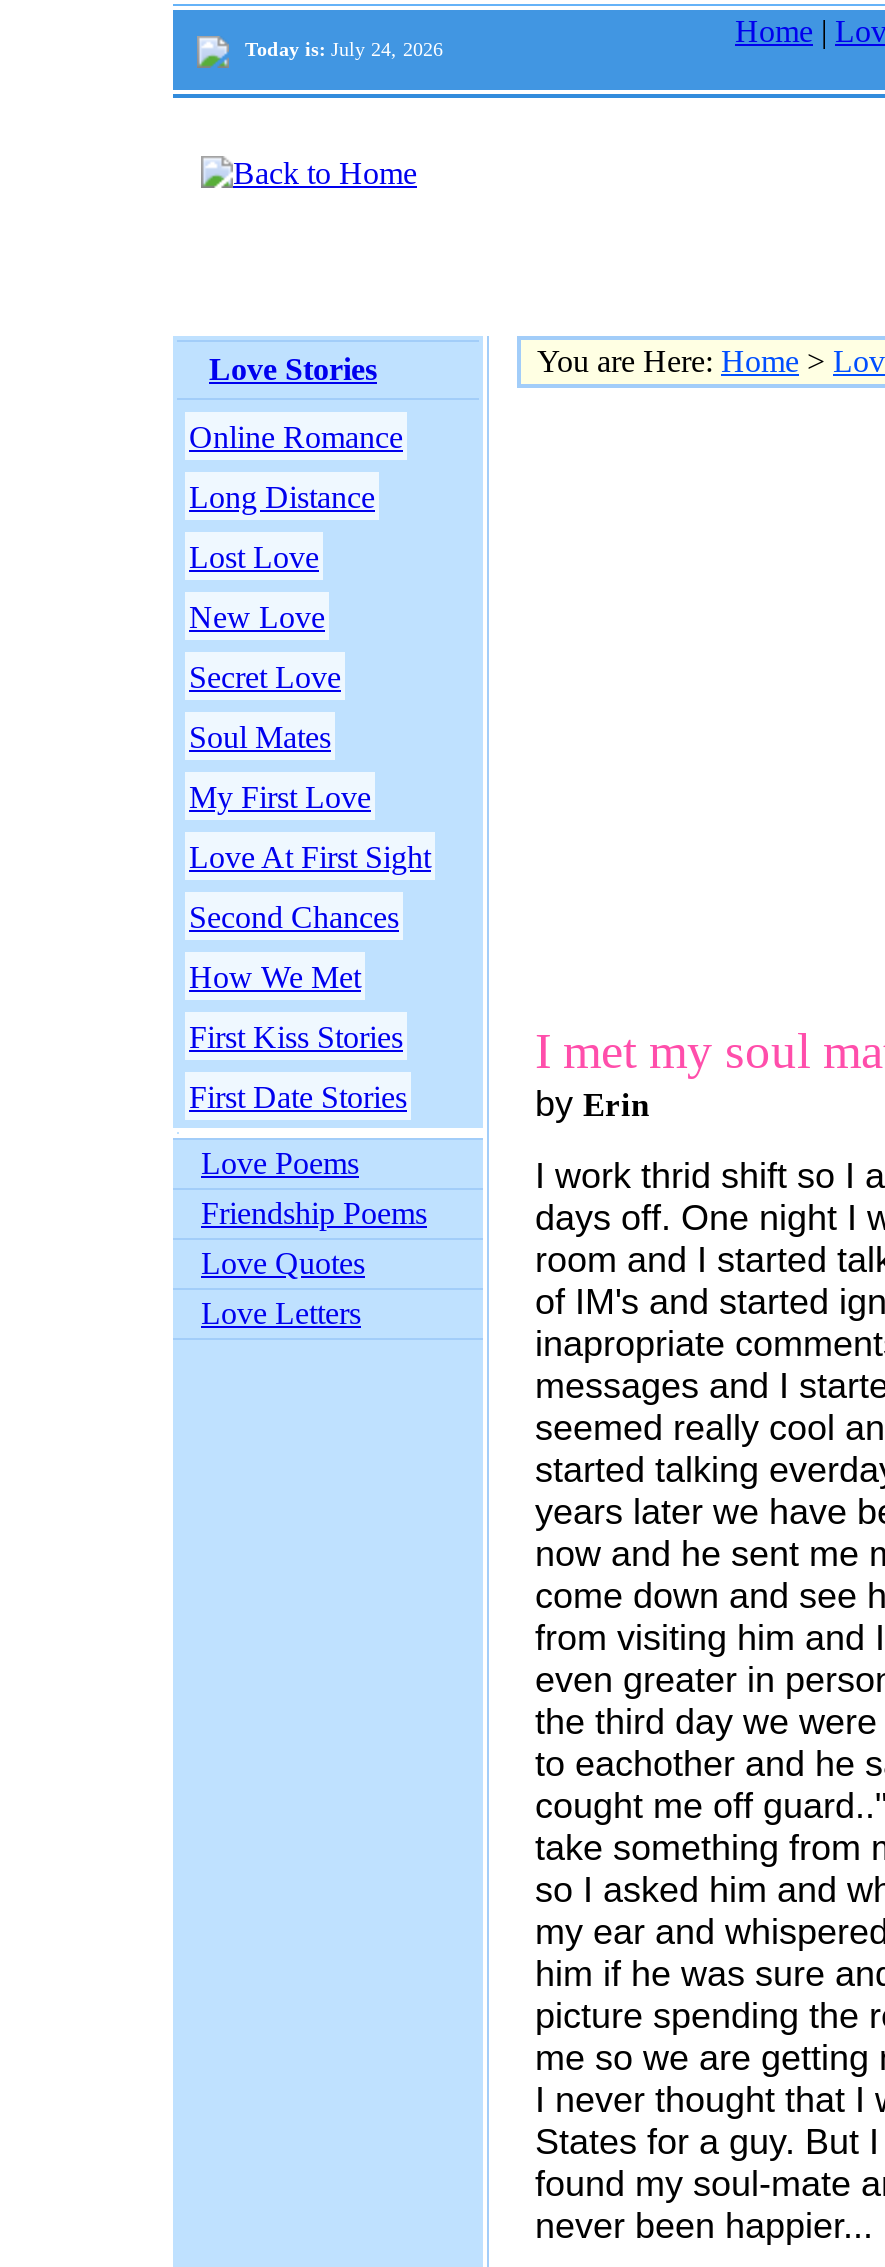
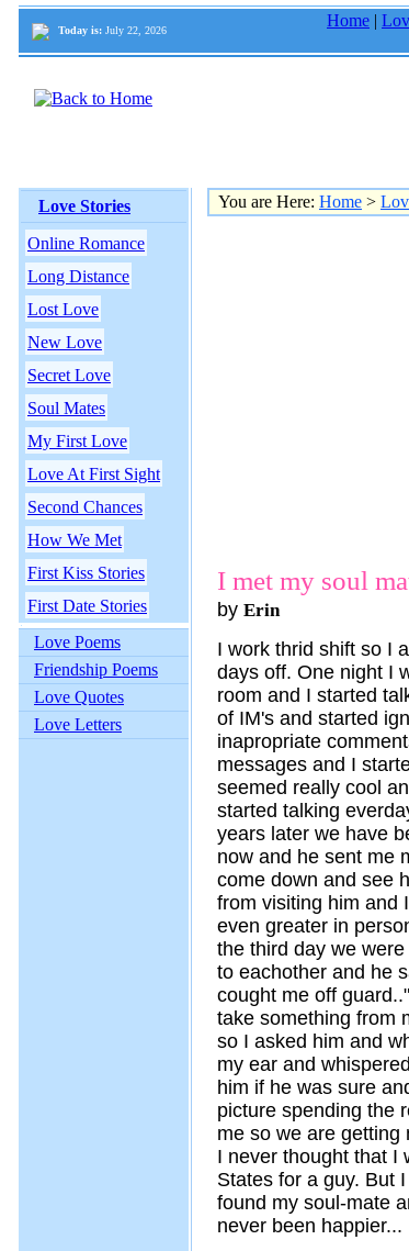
[245,38,443,60] Today is: July 24, 2026 -> [58,24,167,36] Today is: July 22, 2026

